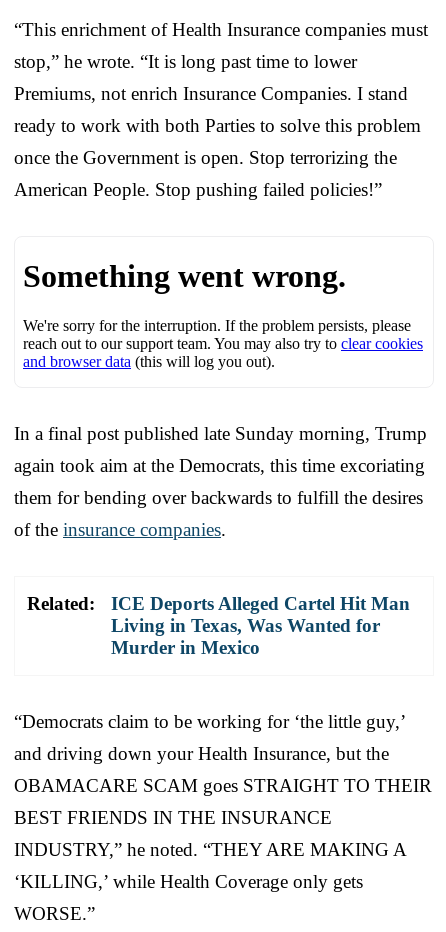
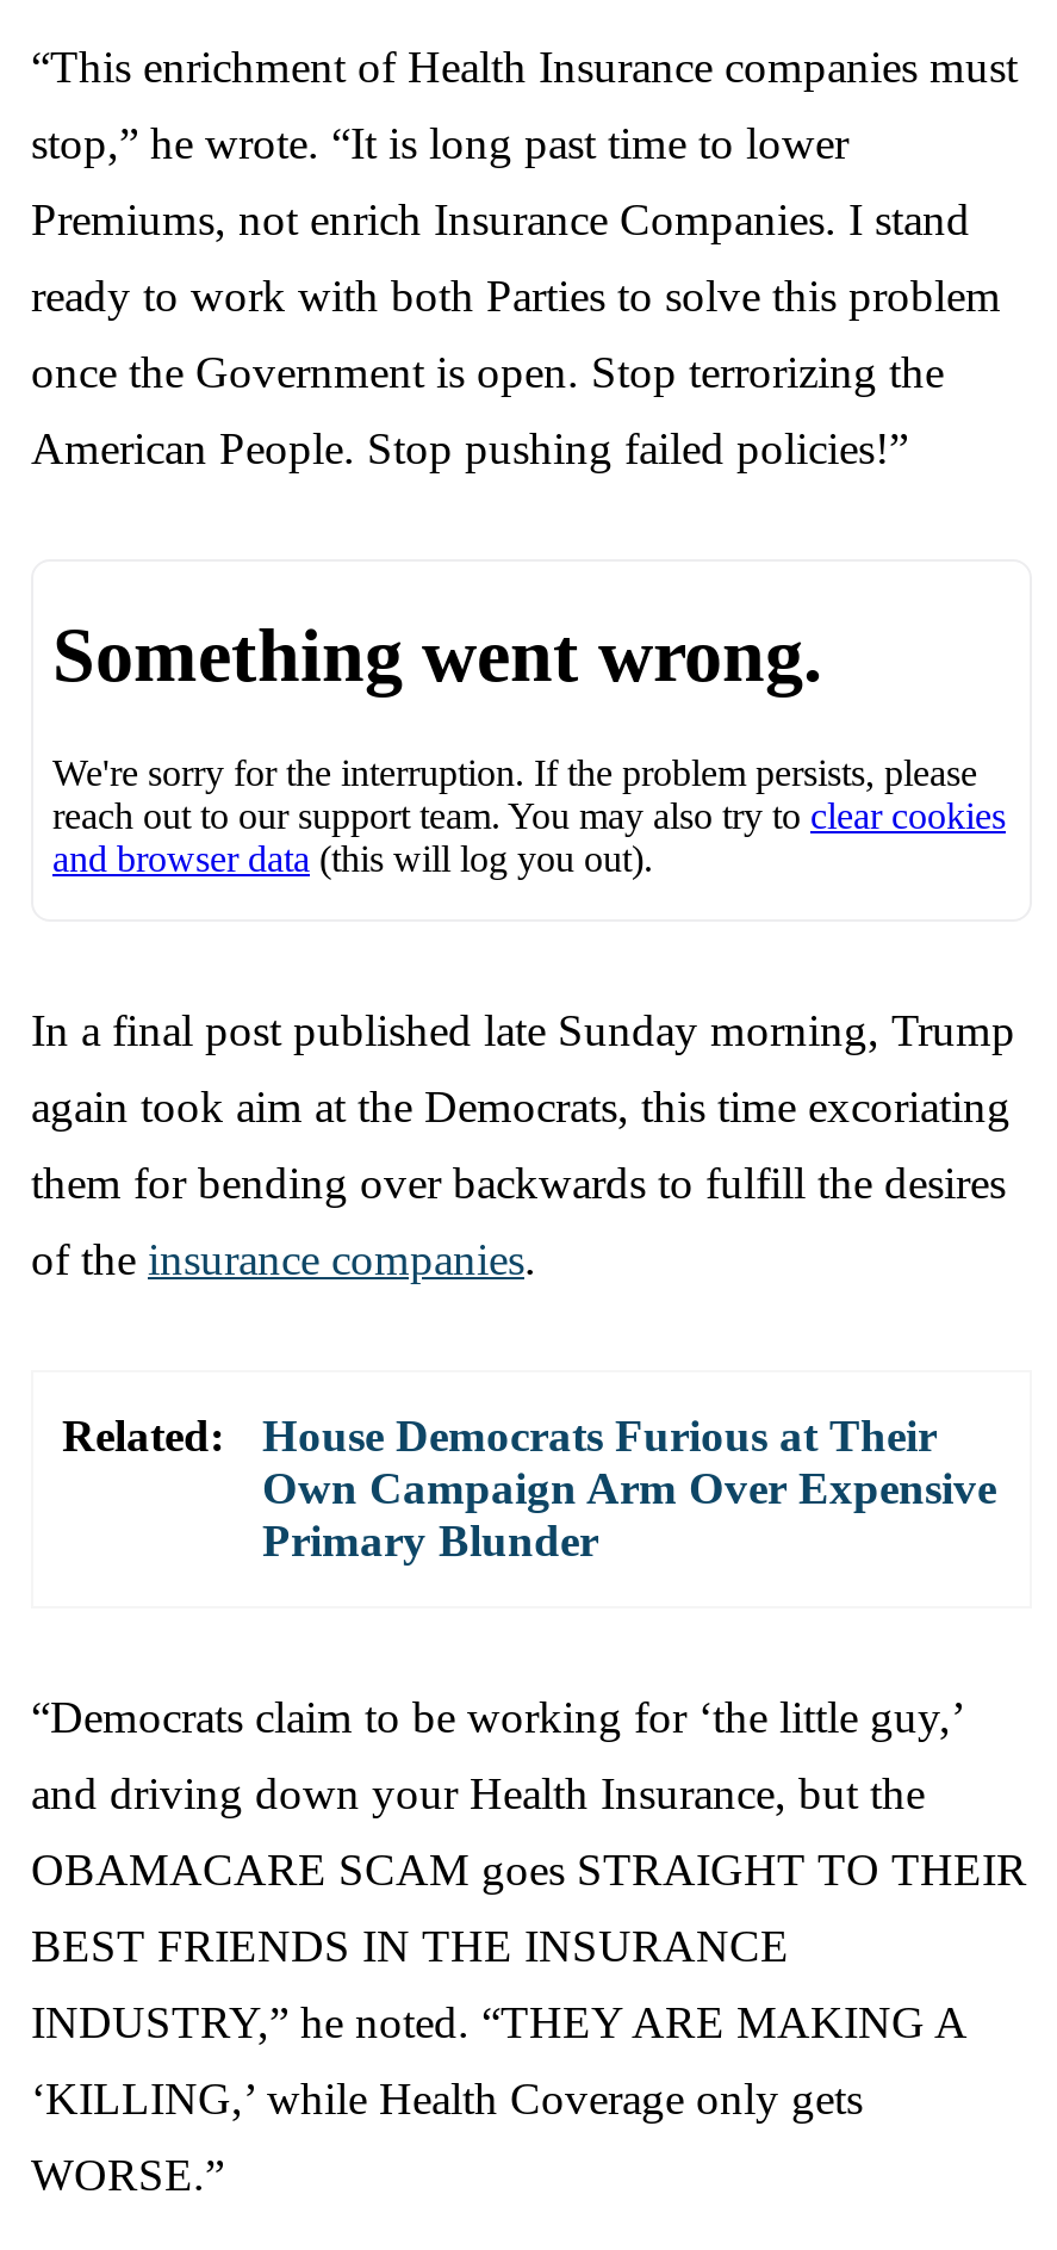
[111,593,410,658] ICE Deports Alleged Cartel Hit Man | Living in Texas, Was Wanted for | Murder in Mexico -> [262,1410,996,1565] House Democrats Furious at Their | Own Campaign Arm Over Expensive | Primary Blunder

